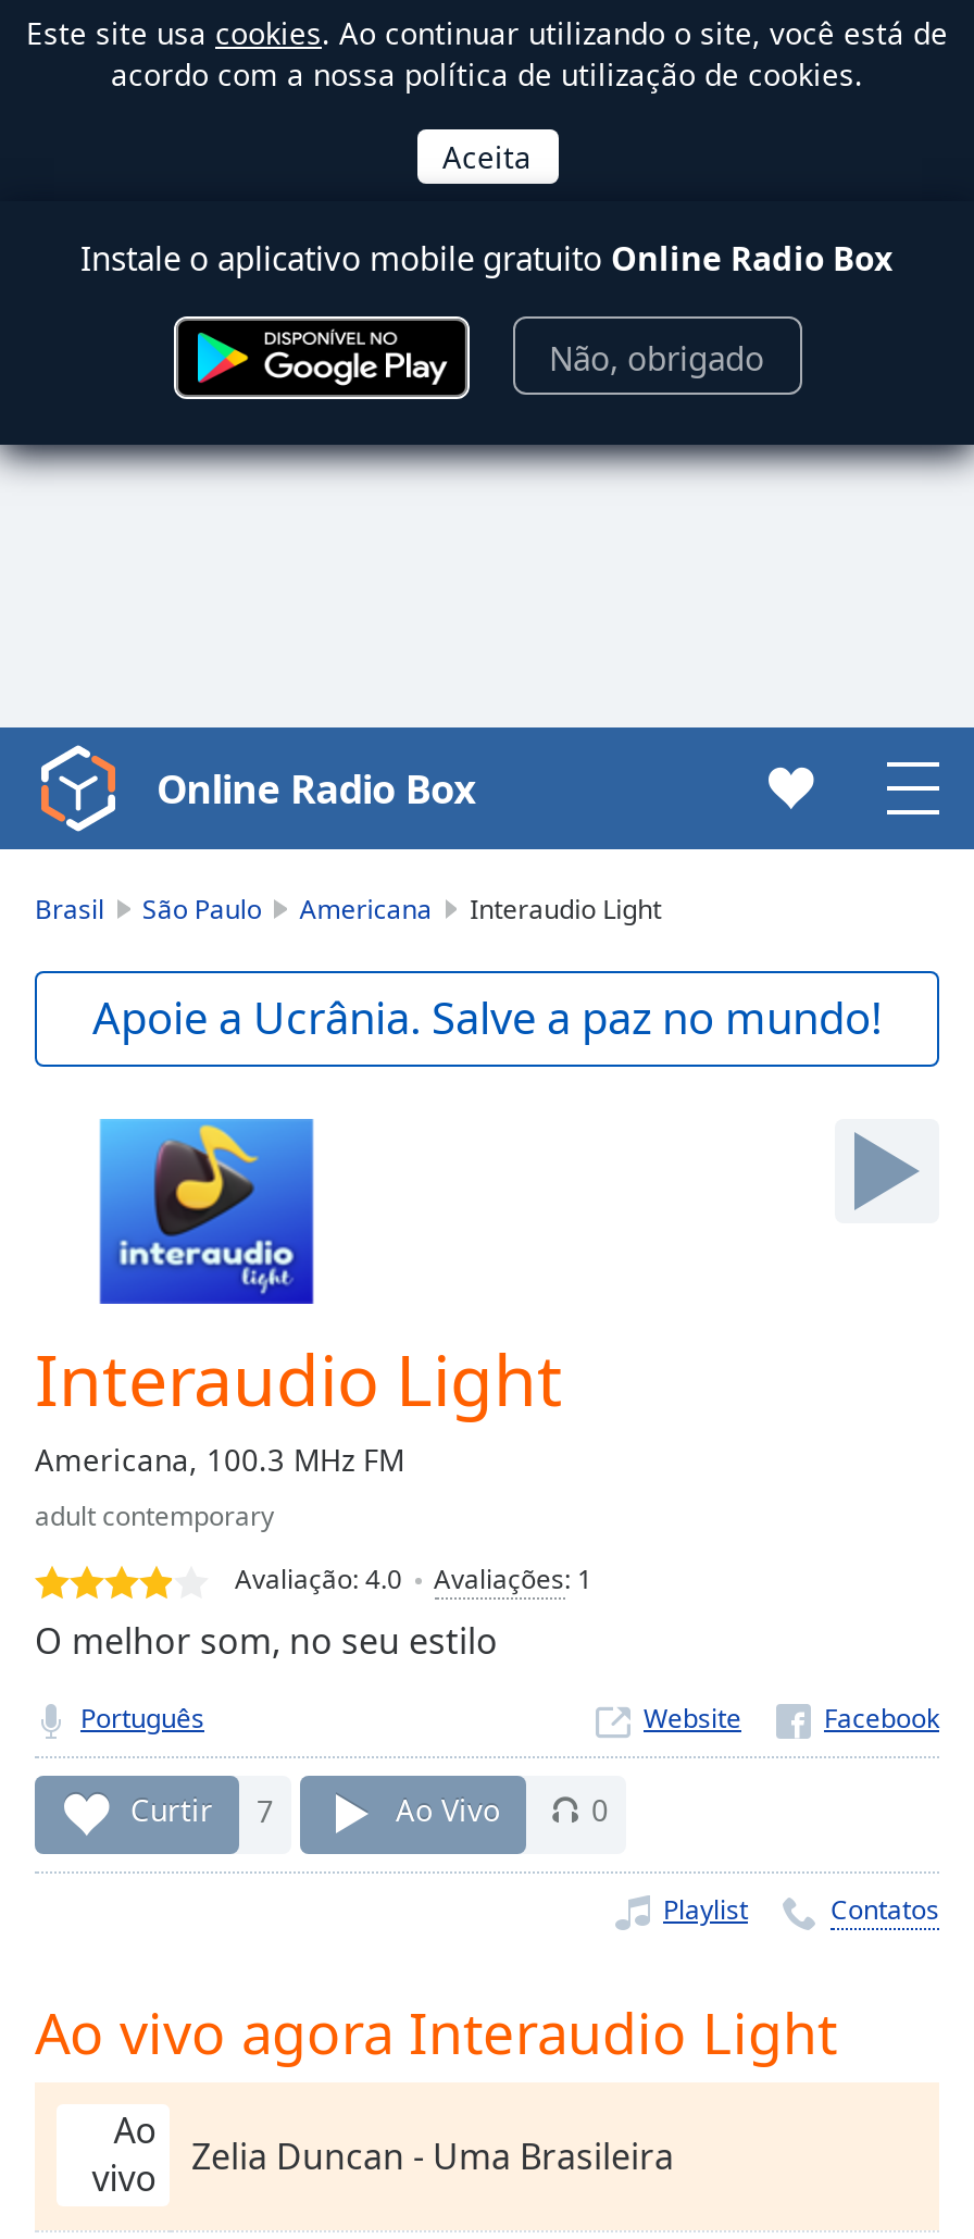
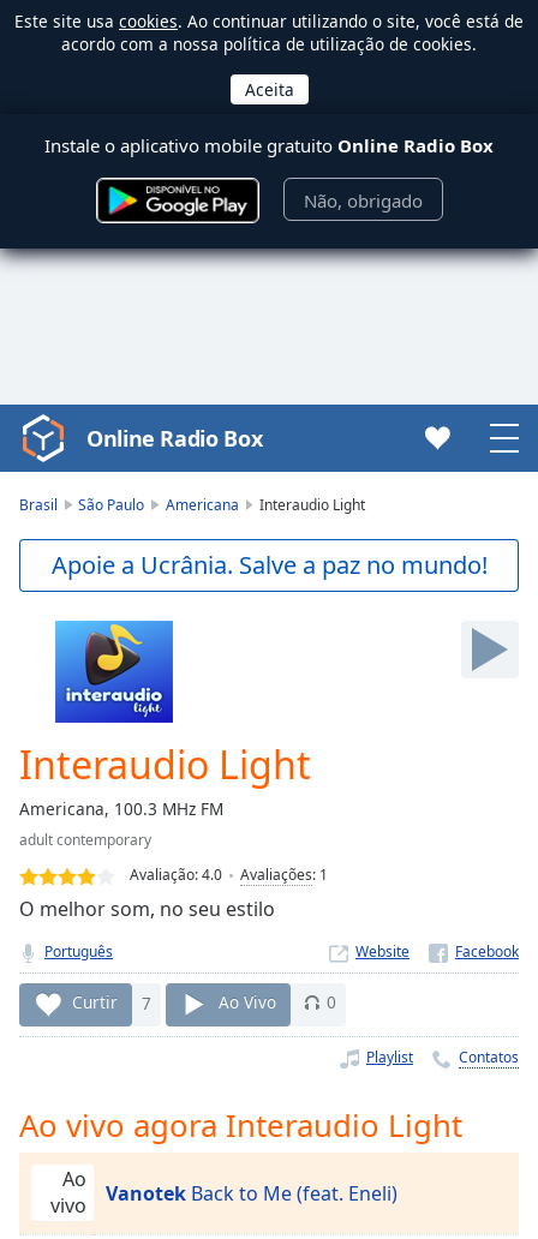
[191,2132,674,2179] Zelia Duncan - Uma Brasileira -> [106,1180,397,1206] Vanotek Back to Me (feat. Eneli)

